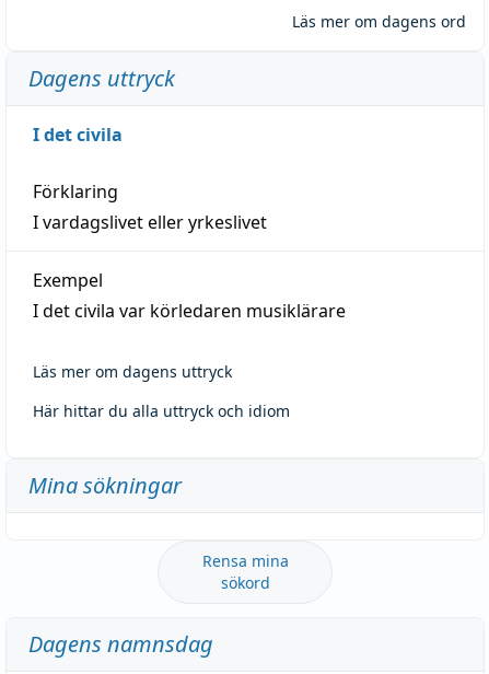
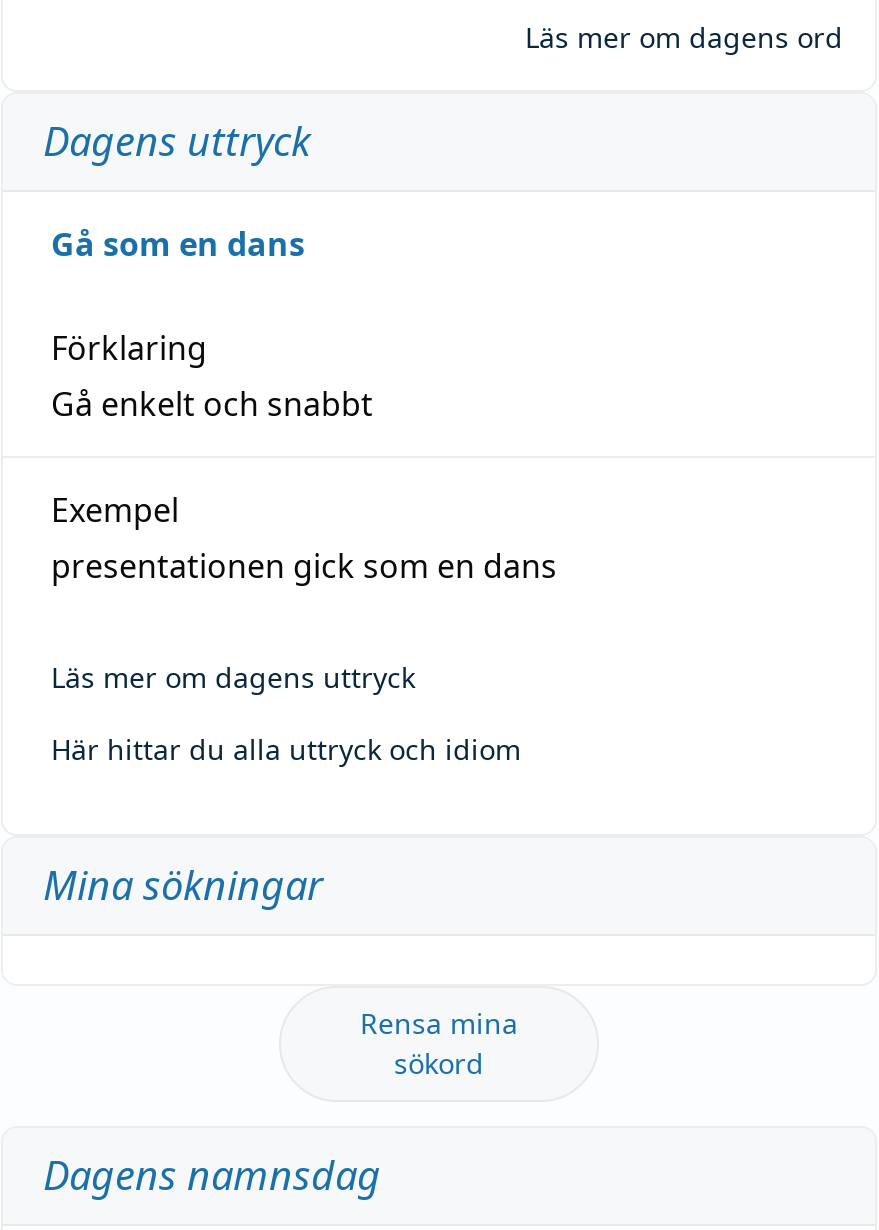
[33,122,123,146] I det civila -> [51,221,305,265] Gå som en dans
[33,210,267,234] I vardagslivet eller yrkeslivet -> [51,381,373,425] Gå enkelt och snabbt
[33,298,346,322] I det civila var körledaren musiklärare -> [51,543,557,587] presentationen gick som en dans

